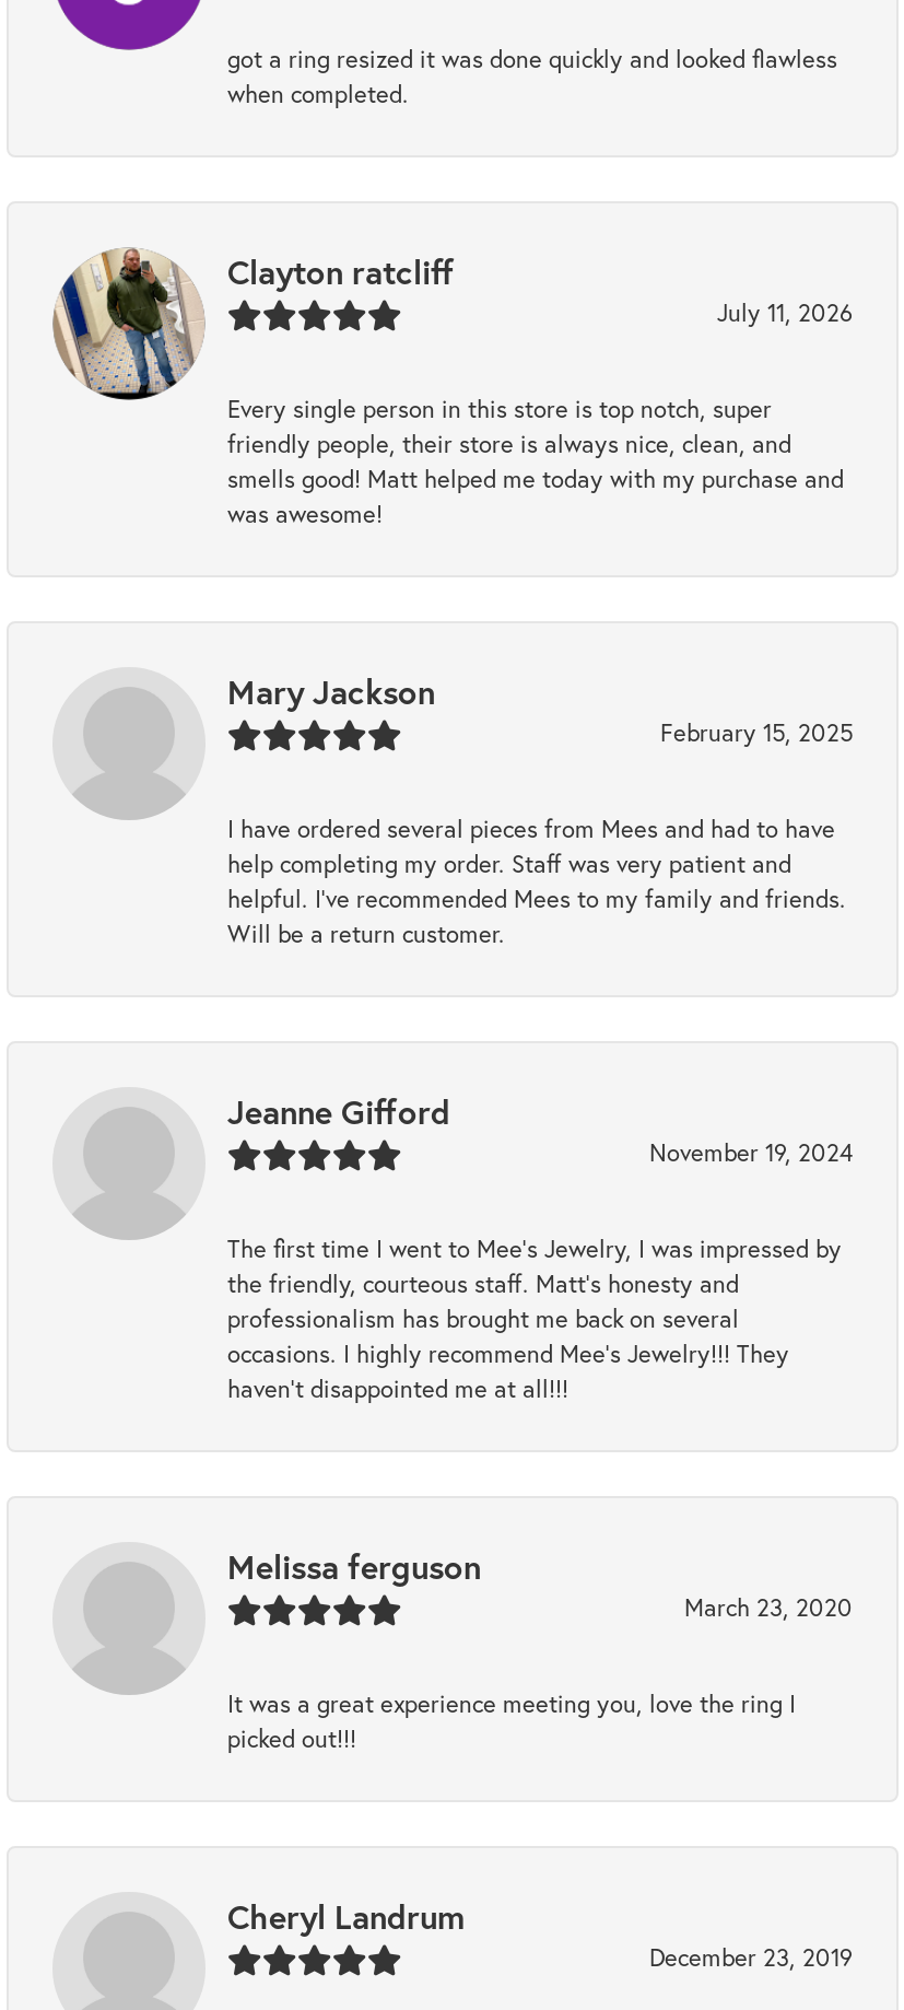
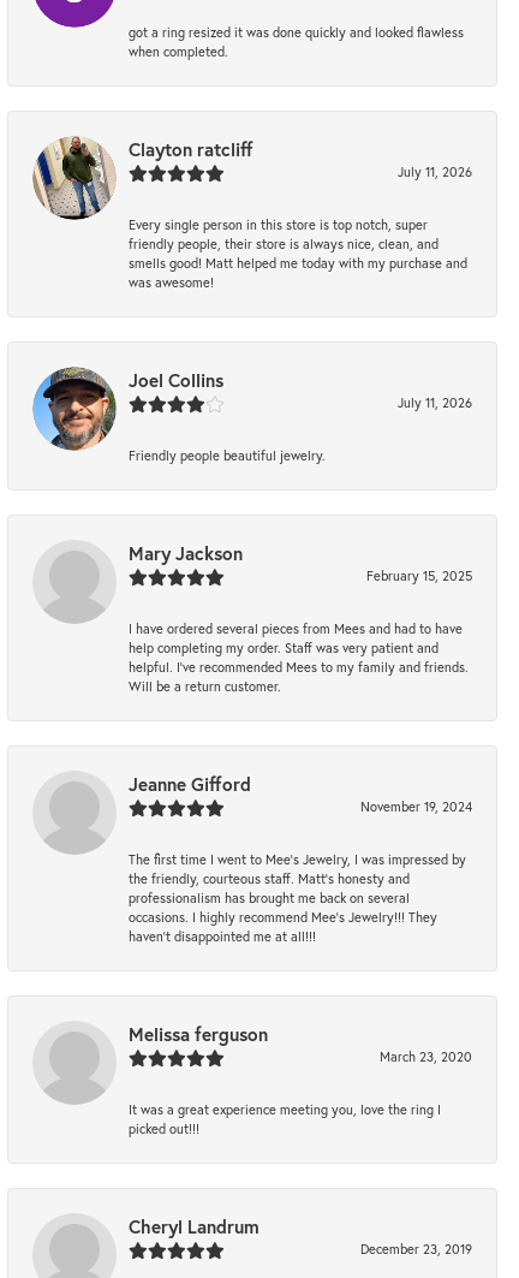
none -> [32,367,472,464] [image] | Joel Collins | July 11, 2026 | Friendly people beautiful jewelry.

